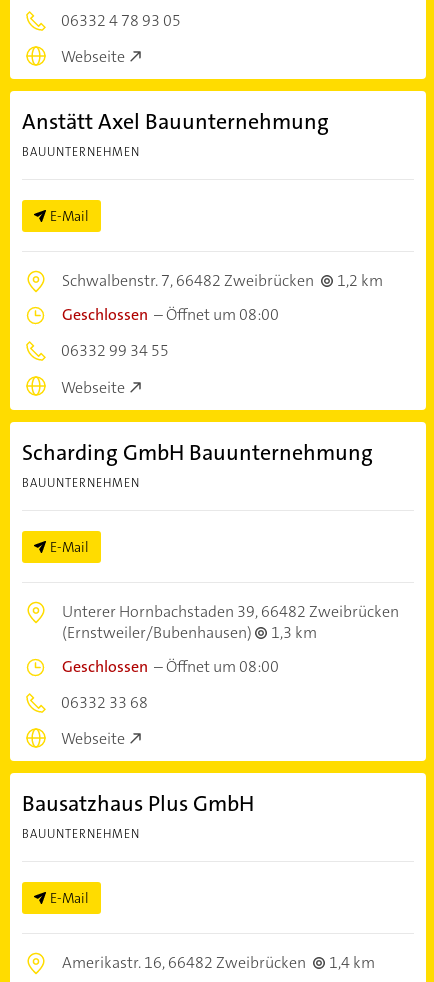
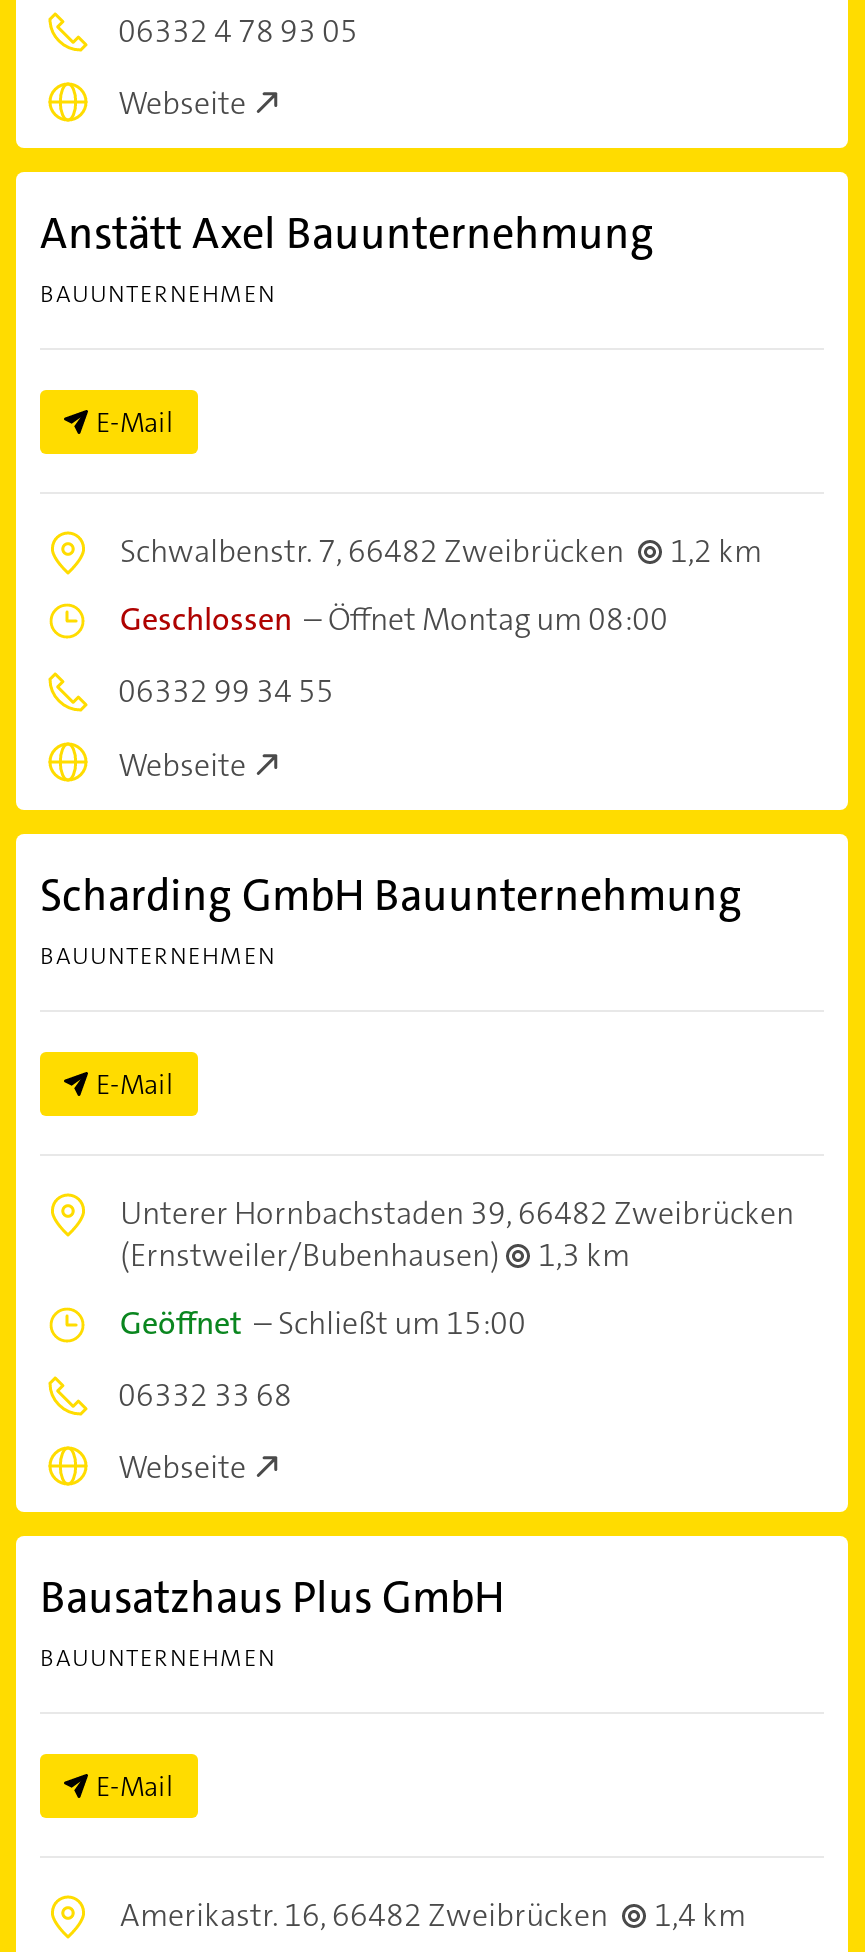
[62,304,279,325] Geschlossen –Öffnet um 08:00 -> [120,598,668,640] Geschlossen –Öffnet Montag um 08:00
[62,656,279,677] Geschlossen – Öffnet um 08:00 -> [120,1301,526,1343] Geöffnet – Schließt um 15:00

